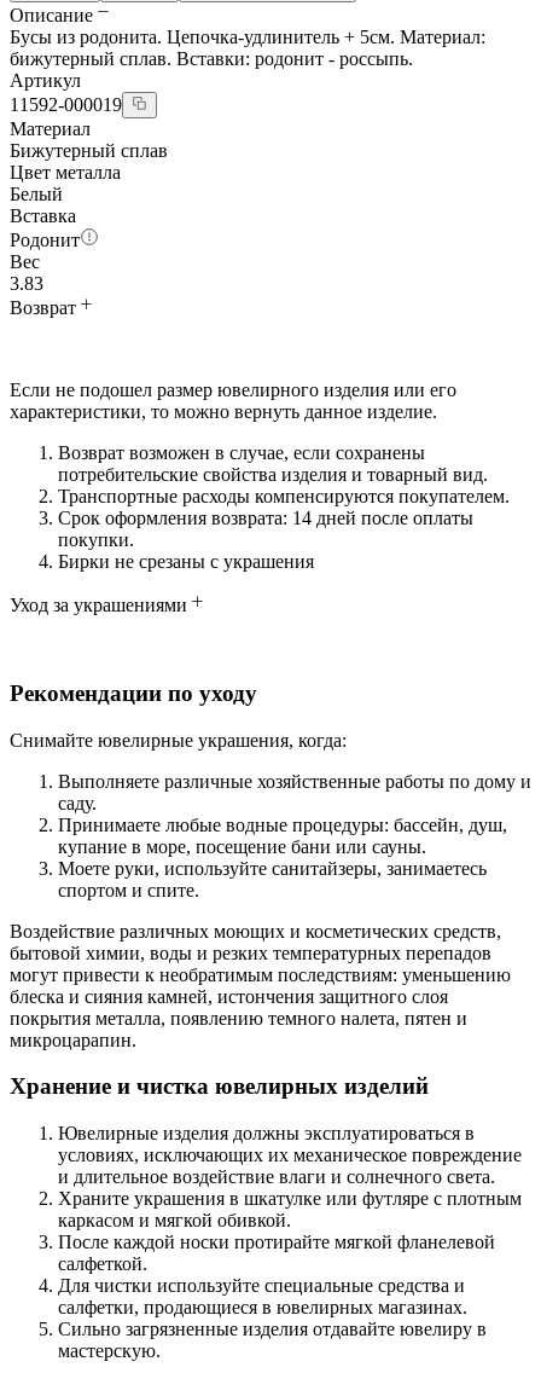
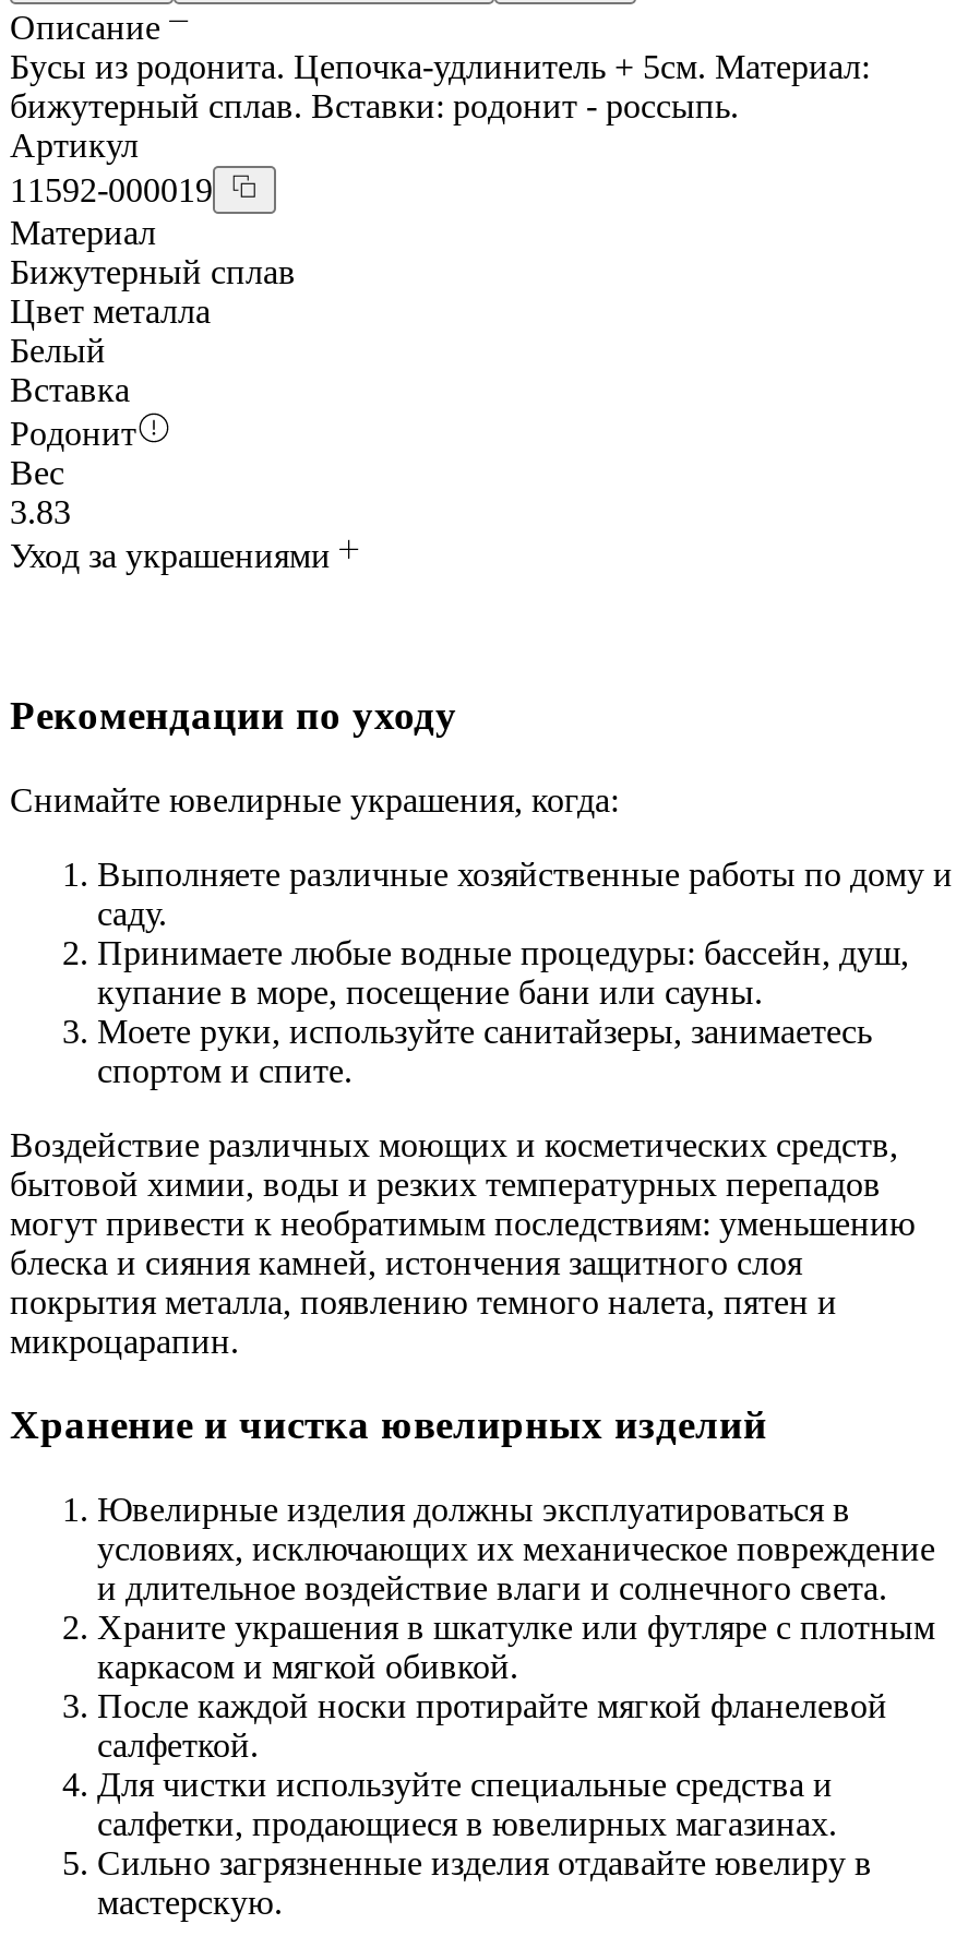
[10,297,76,318] Возврат -> none
[10,380,510,572] Если не подошел размер ювелирного изделия или его | характеристики, то можно вернуть данное изделие. | Возврат возможен в случае, если сохранены | потребительские свойства изделия и товарный вид. | Транспортные расходы компенсируются покупателем. | Срок оформления возврата: 14 дней после оплаты | покупки. | Бирки не срезаны с украшения -> none

